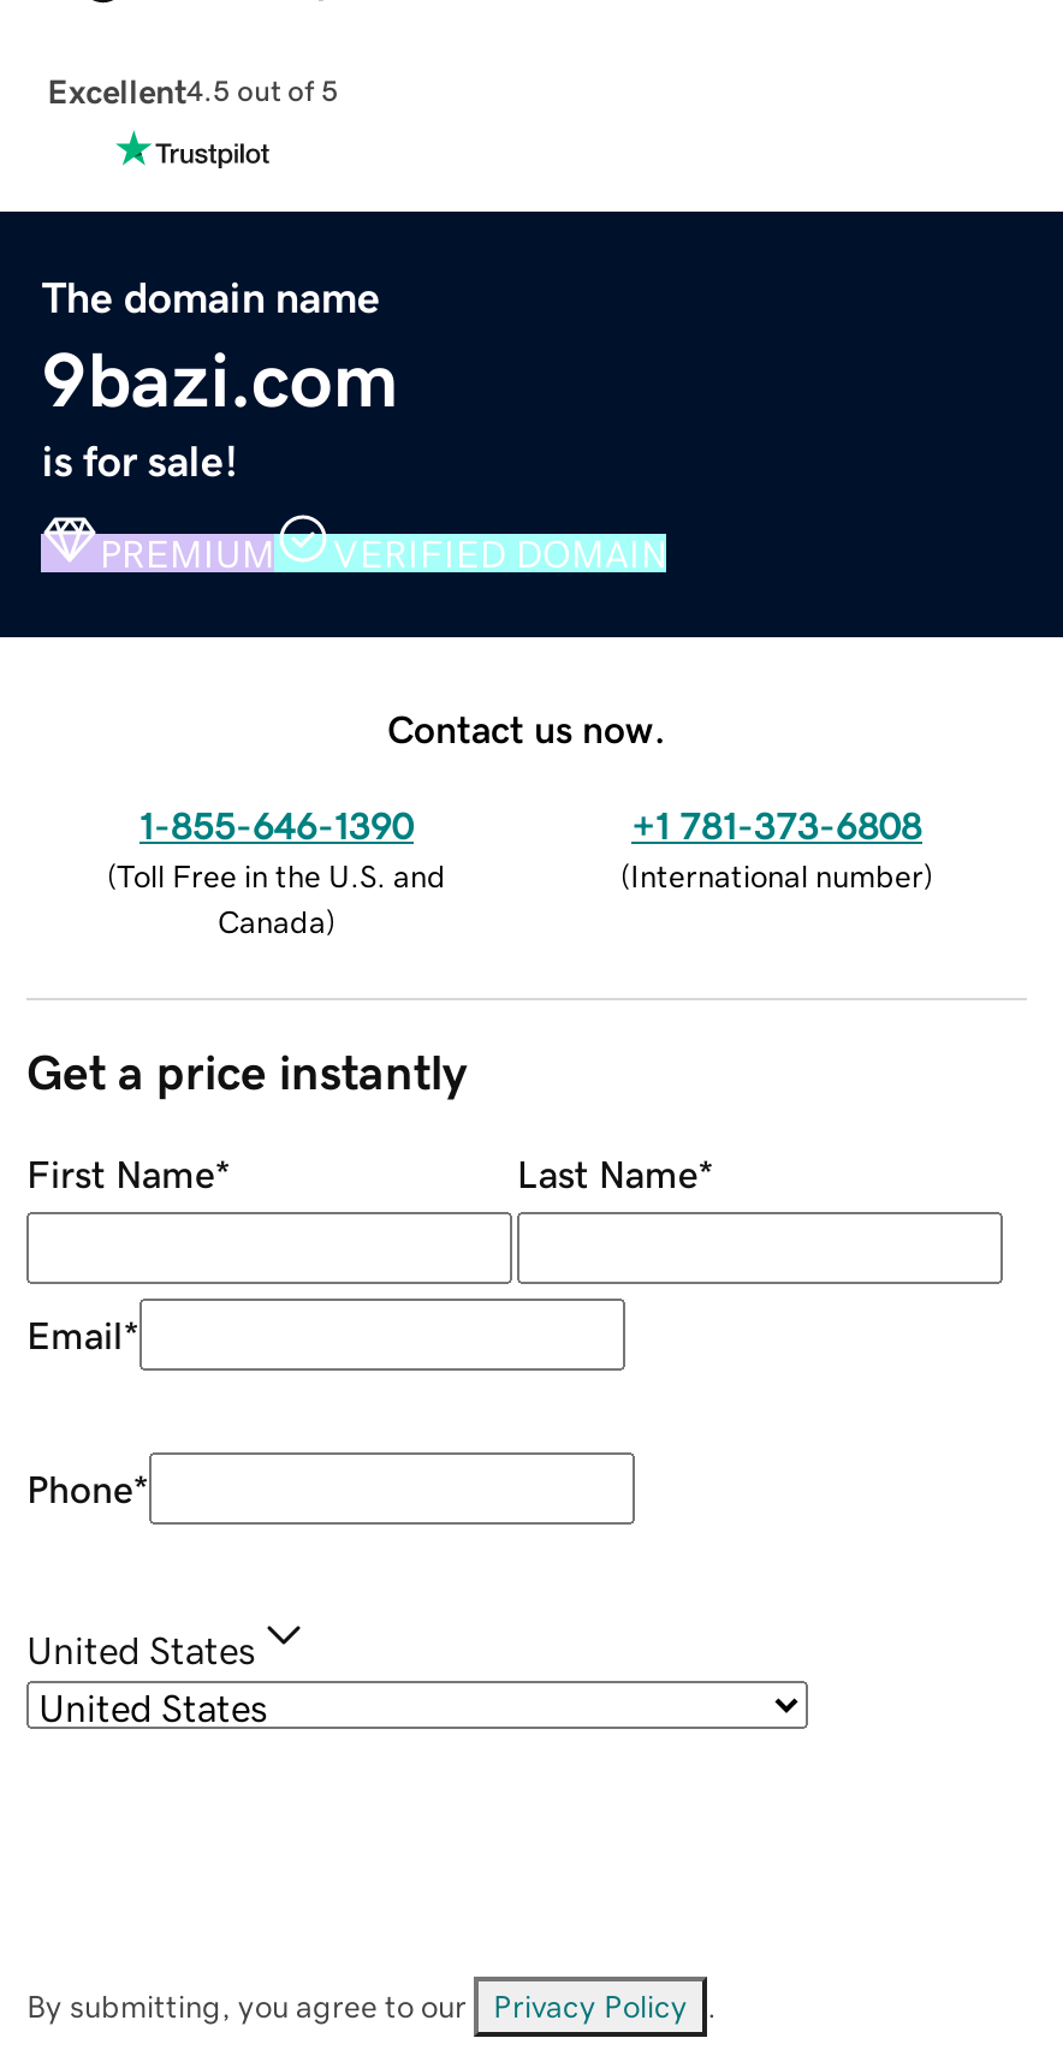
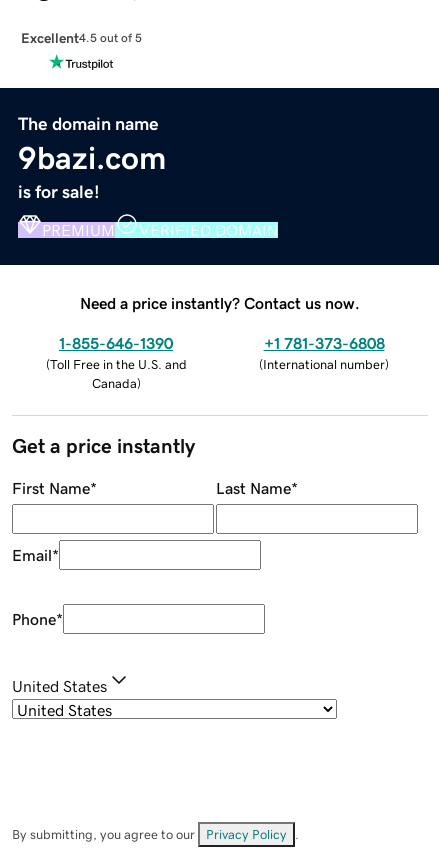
[387,708,666,747] Contact us now. -> [80,295,360,311] Need a price instantly? Contact us now.

